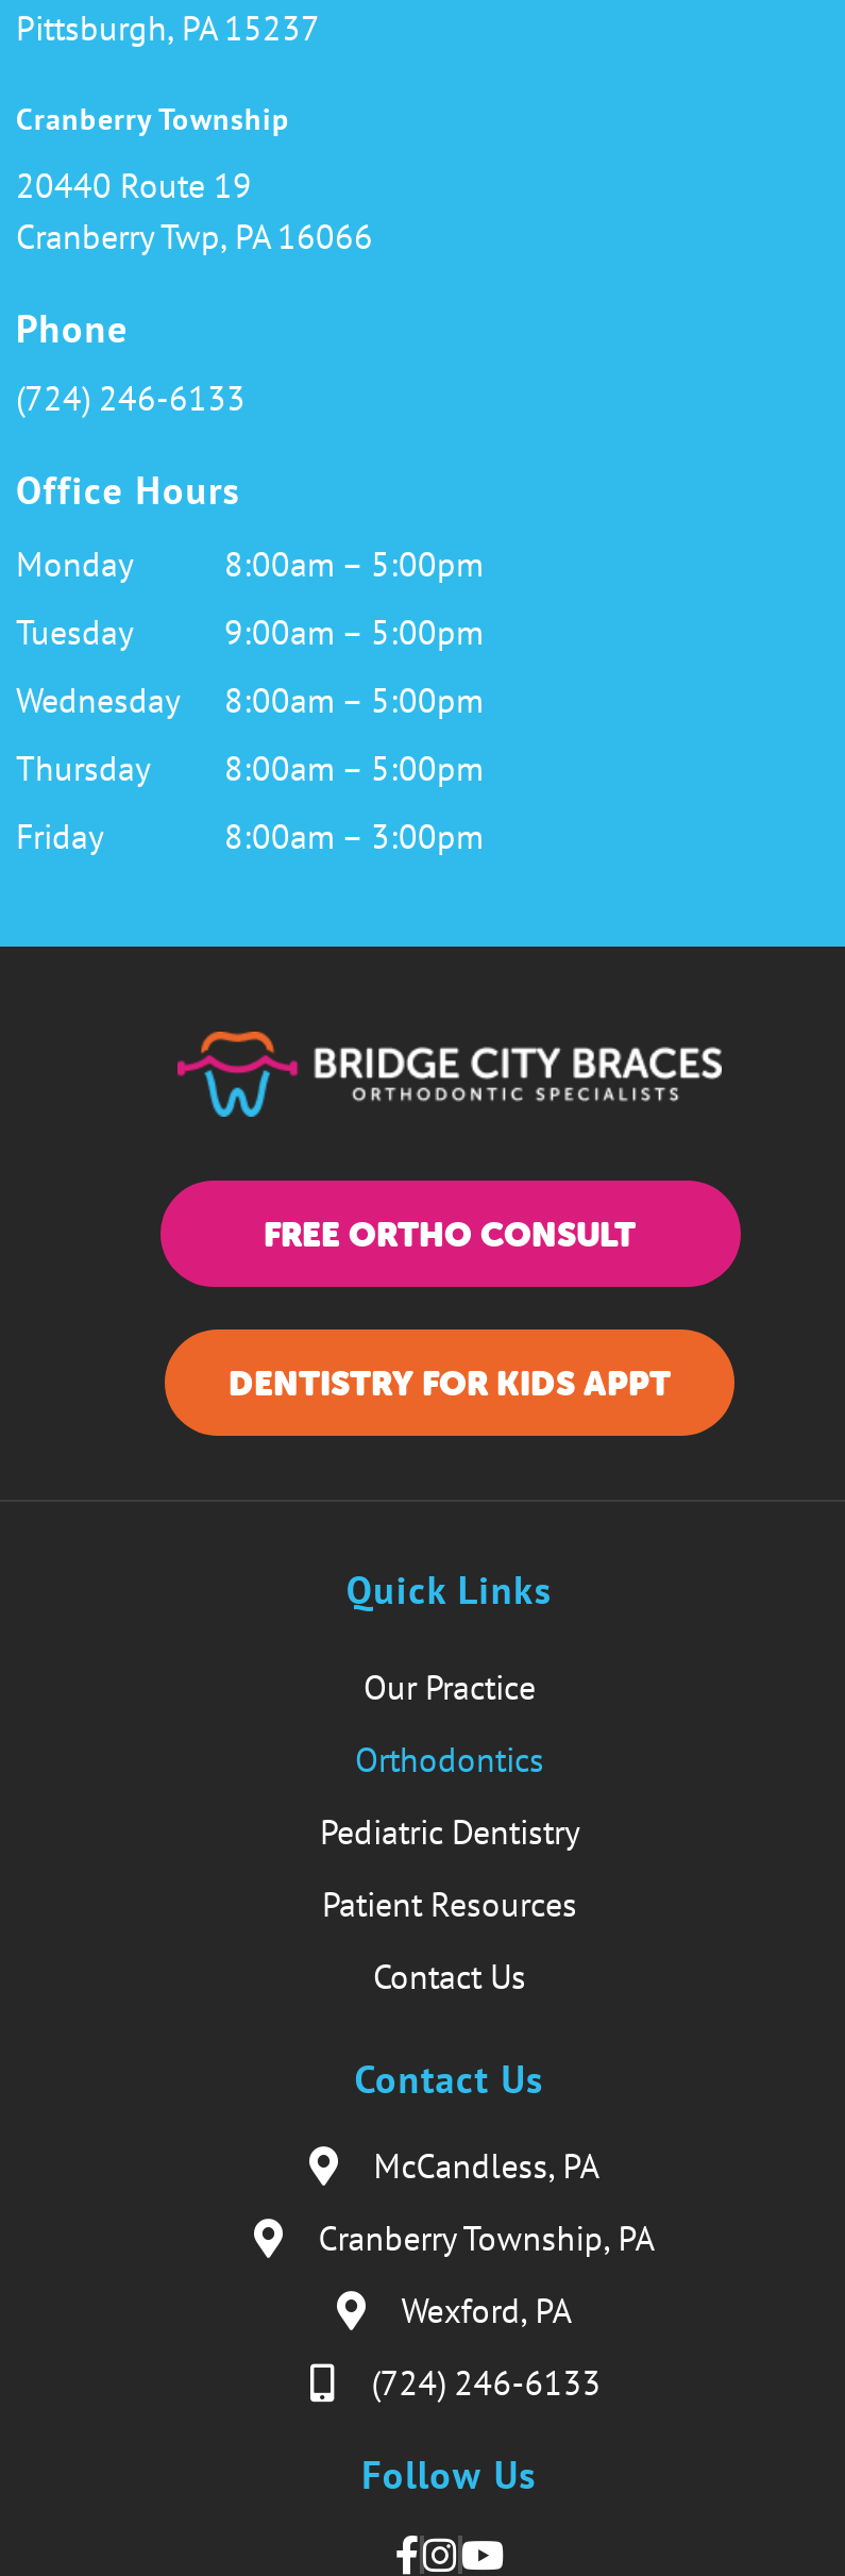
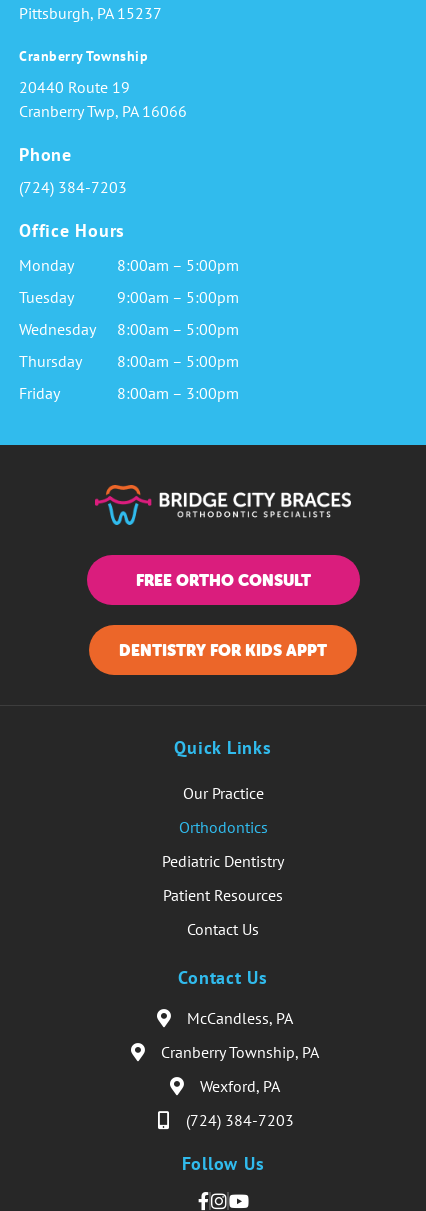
[16,377,246,419] (724) 246-6133 -> [19,177,127,197] (724) 384-7203
[371,2361,601,2404] (724) 246-6133 -> [186,1110,294,1130] (724) 384-7203

